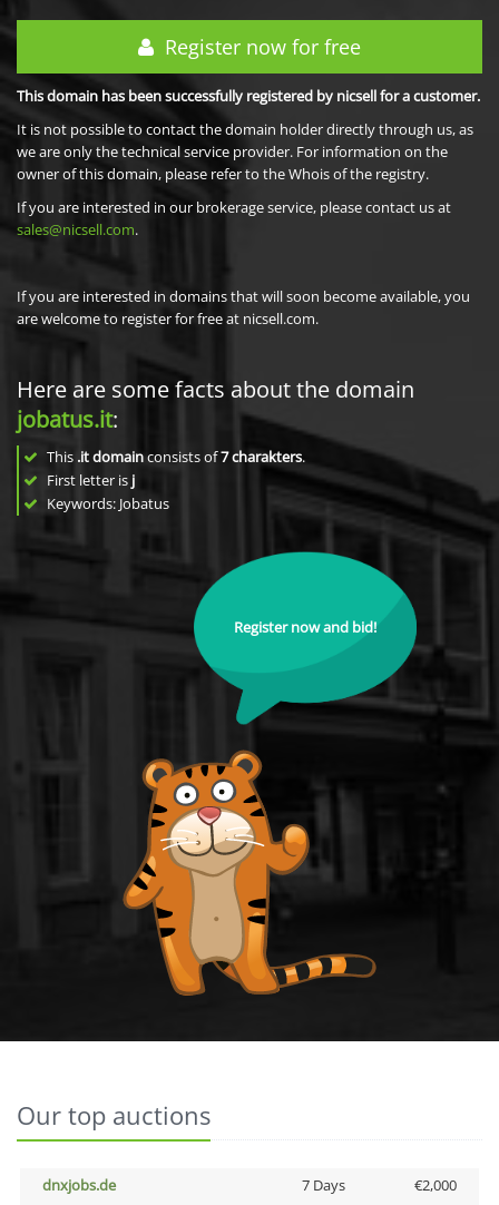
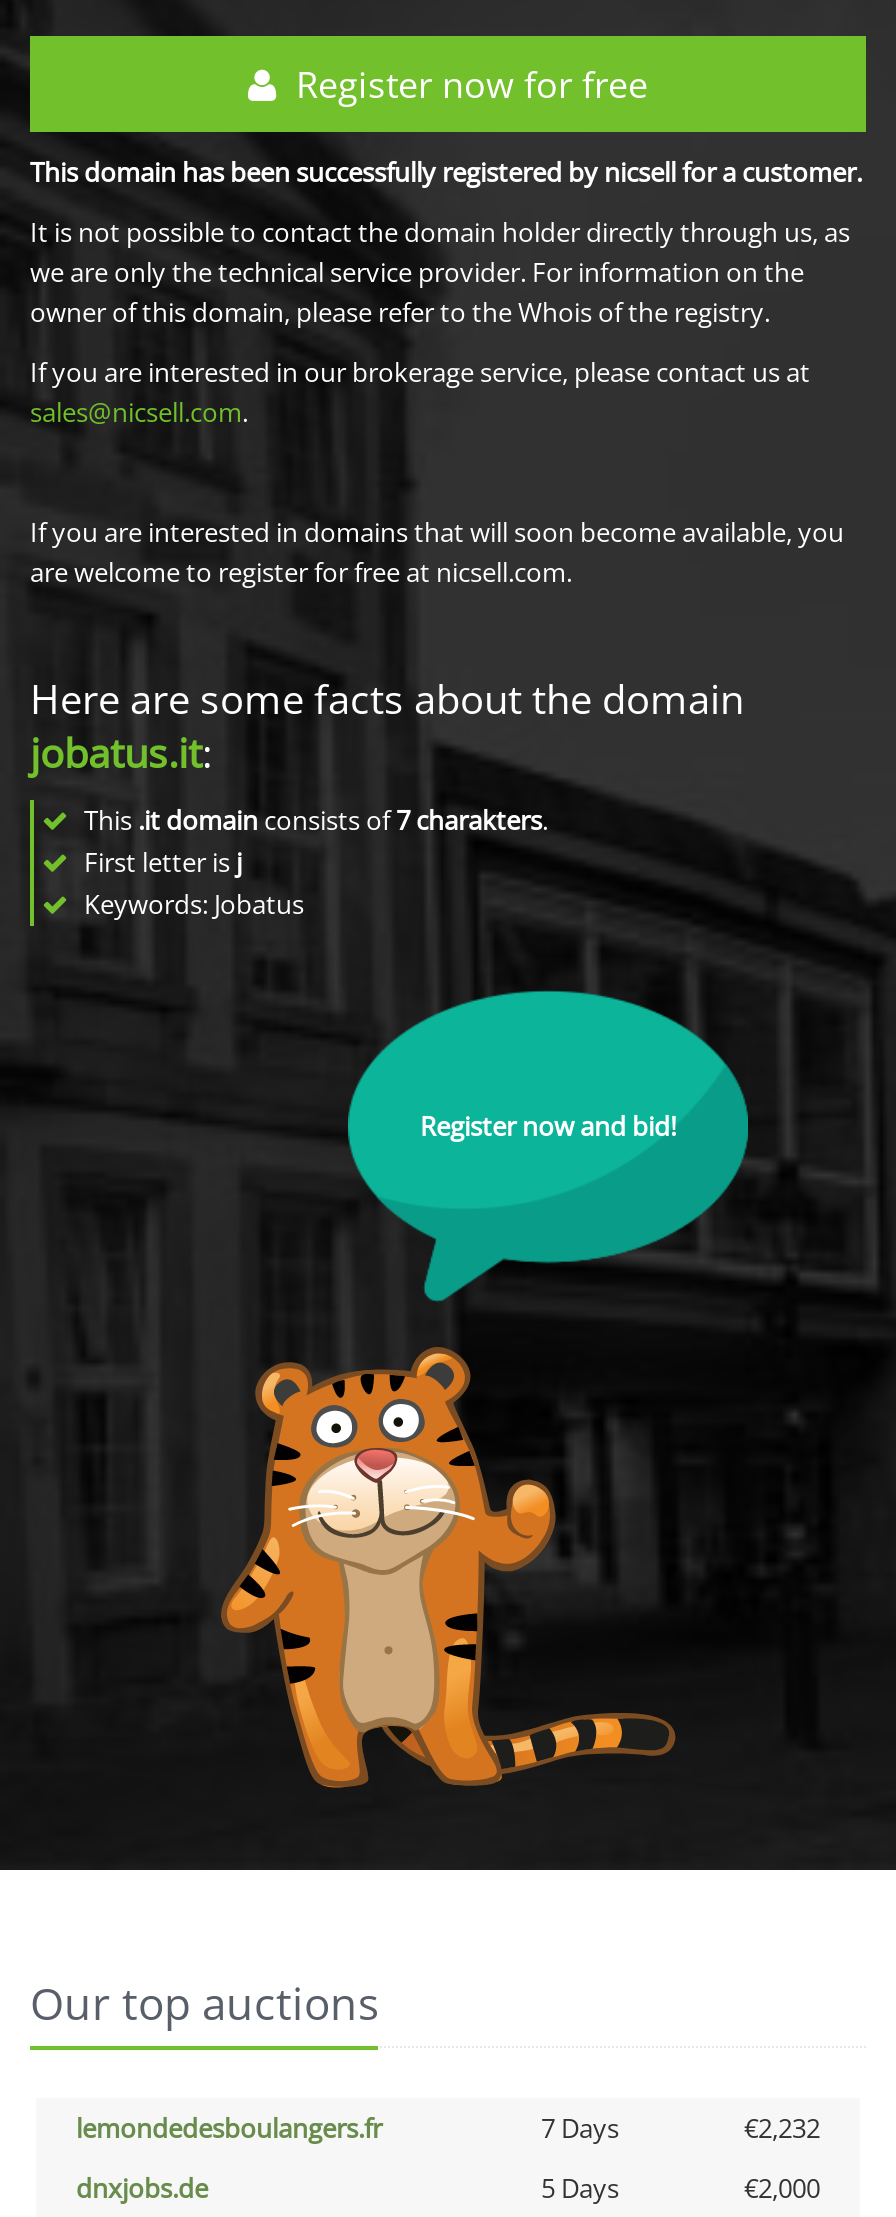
none -> [76,2110,820,2146] lemondedesboulangers.fr | 7 Days | €2,232
[301,1175,345,1195] 7 Days -> [541,2170,619,2206] 5 Days

